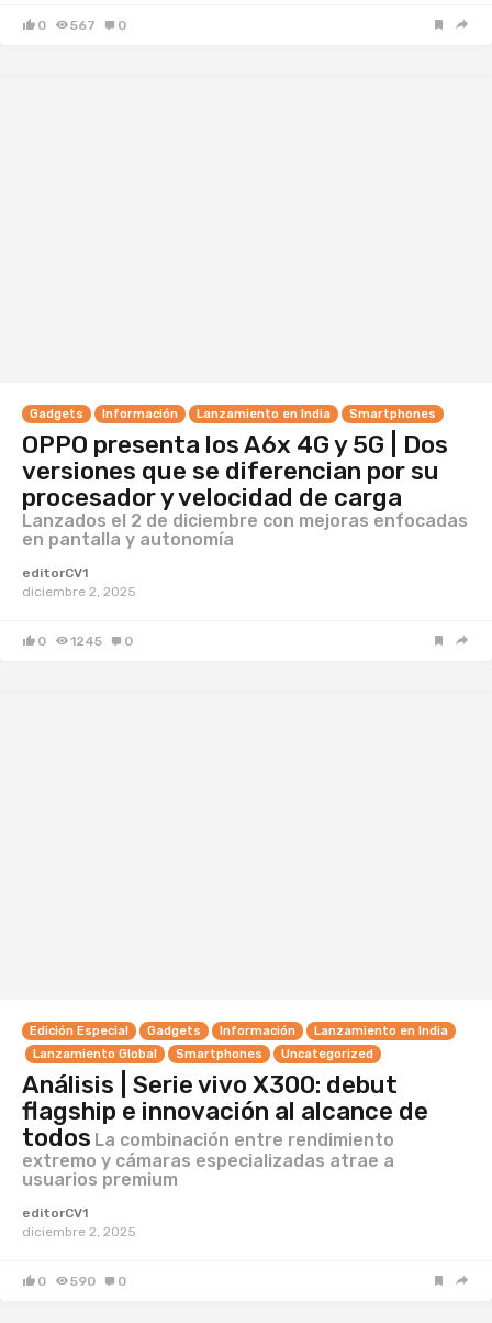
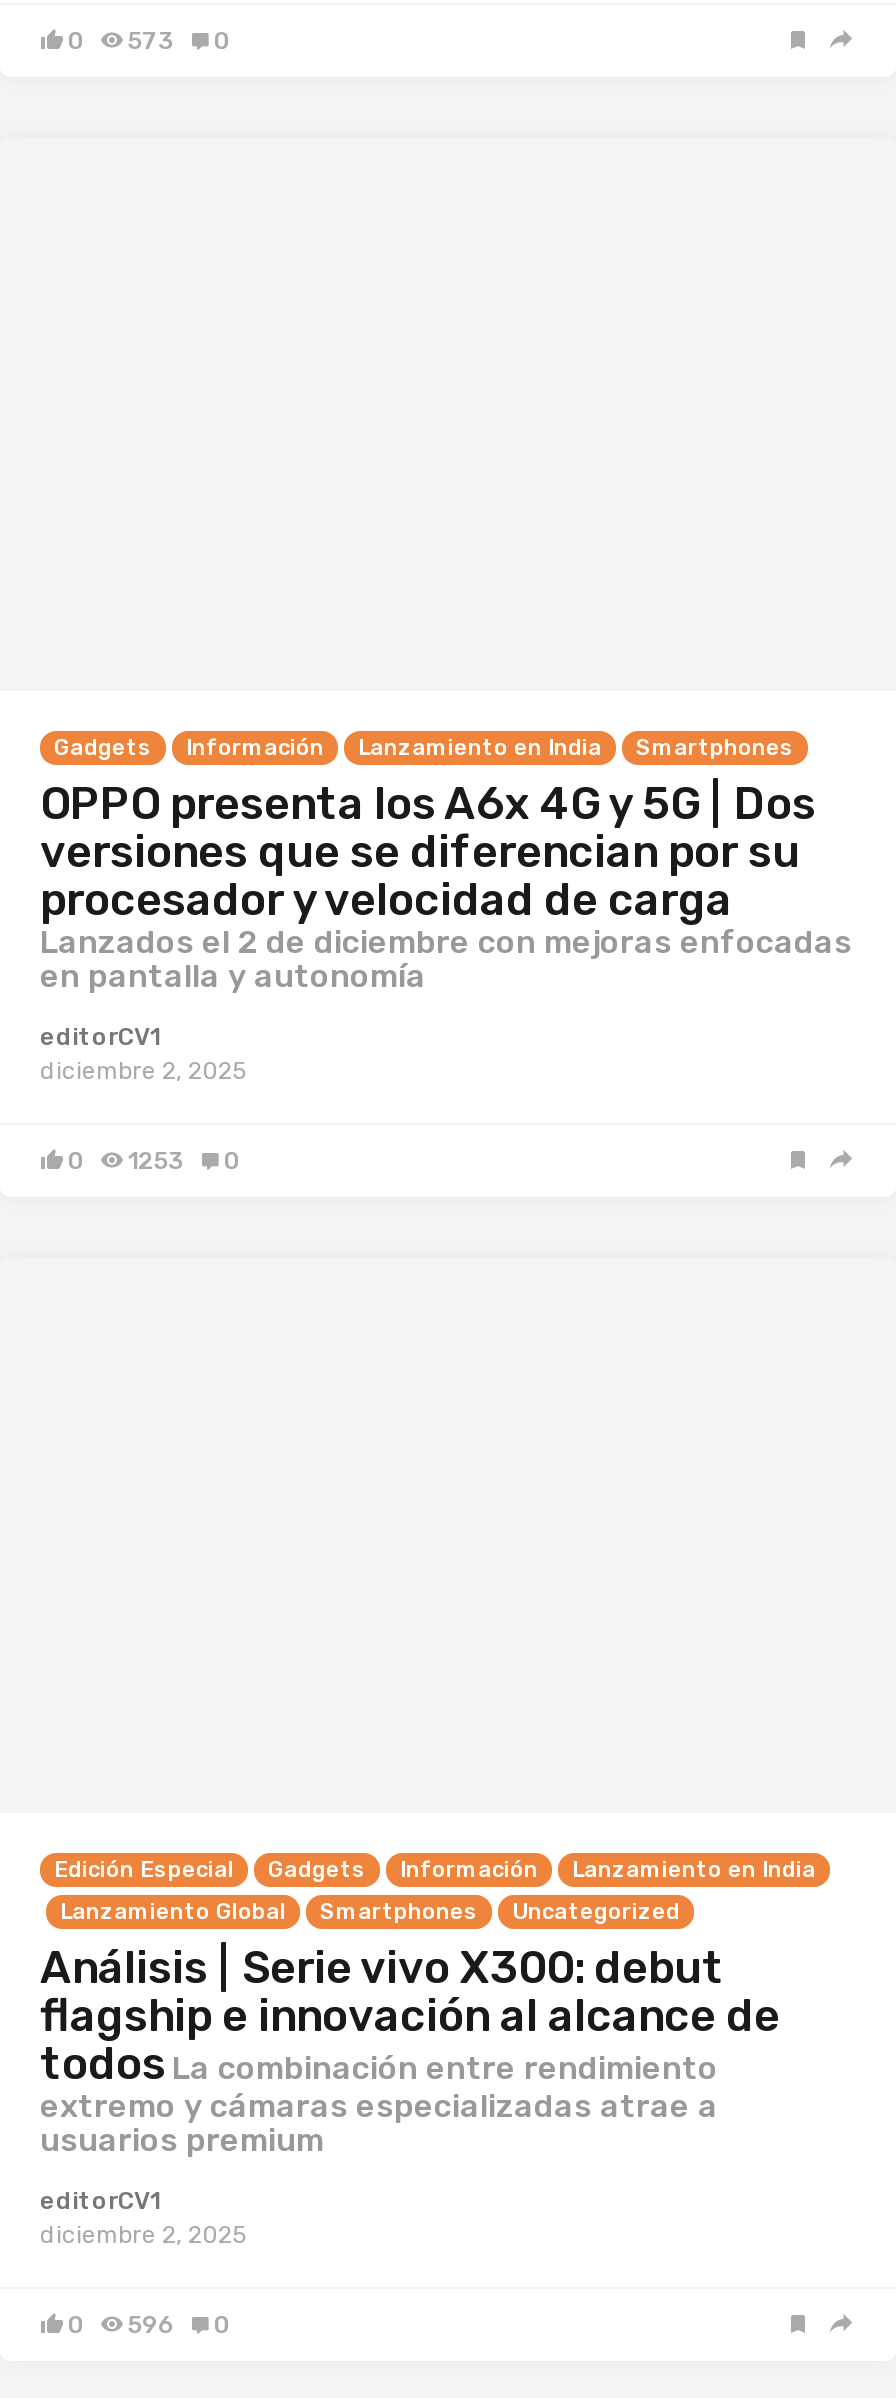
[37,18,126,33] 0 567 0 -> [68,27,230,55] 0 573 0
[37,634,133,649] 0 1245 0 -> [68,1148,240,1176] 0 1253 0
[37,1273,126,1289] 0 590 0 -> [68,2310,230,2338] 0 596 0

